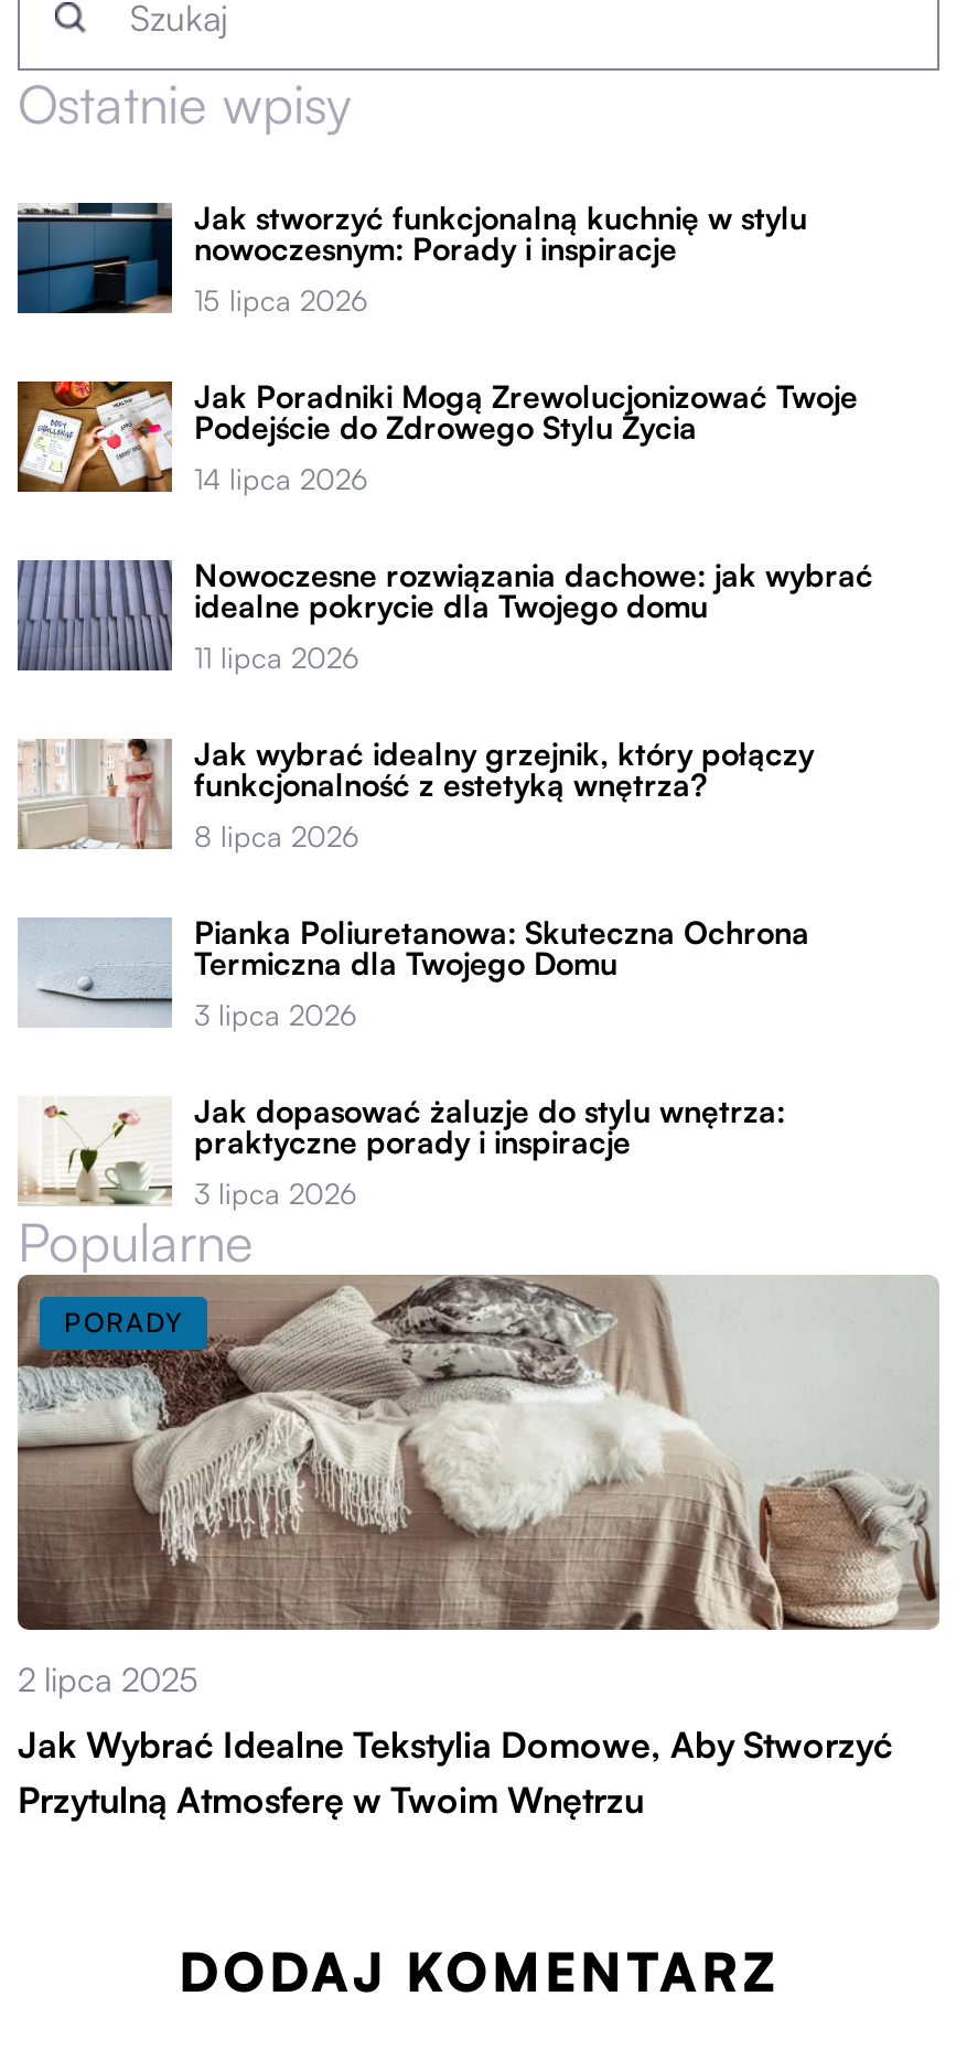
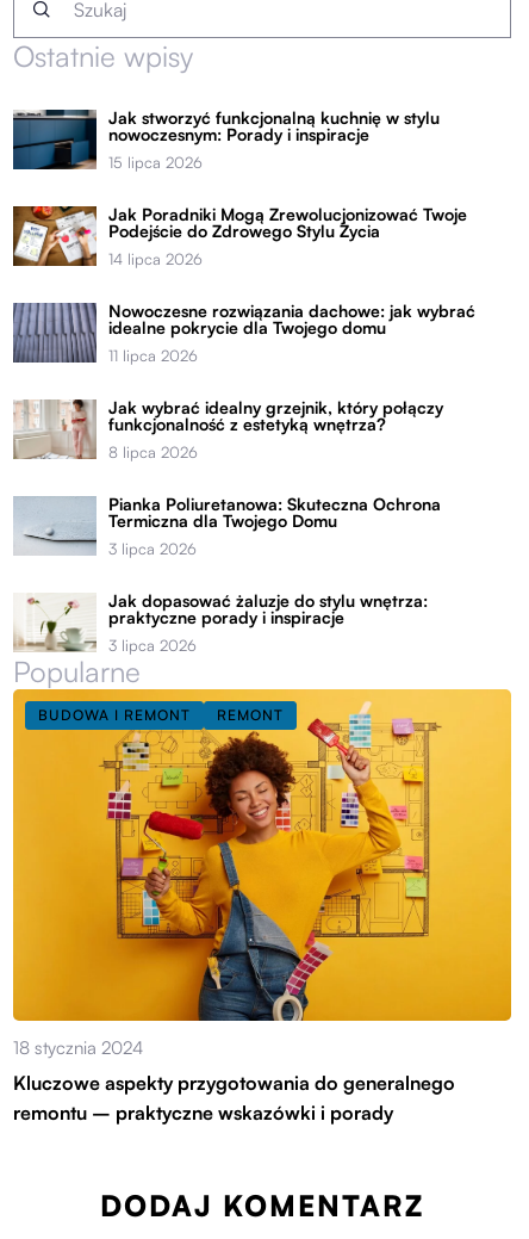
[15,1273,942,1632] [image] | PORADY -> [12,688,512,1022] [image] | BUDOWA I REMONT | REMONT
[18,1658,198,1700] 2 lipca 2025 -> [13,1036,143,1059] 18 stycznia 2024
[18,1722,893,1821] Jak Wybrać Idealne Tekstylia Domowe, Aby Stworzyć | Przytulną Atmosferę w Twoim Wnętrzu -> [13,1071,455,1125] Kluczowe aspekty przygotowania do generalnego | remontu – praktyczne wskazówki i porady

